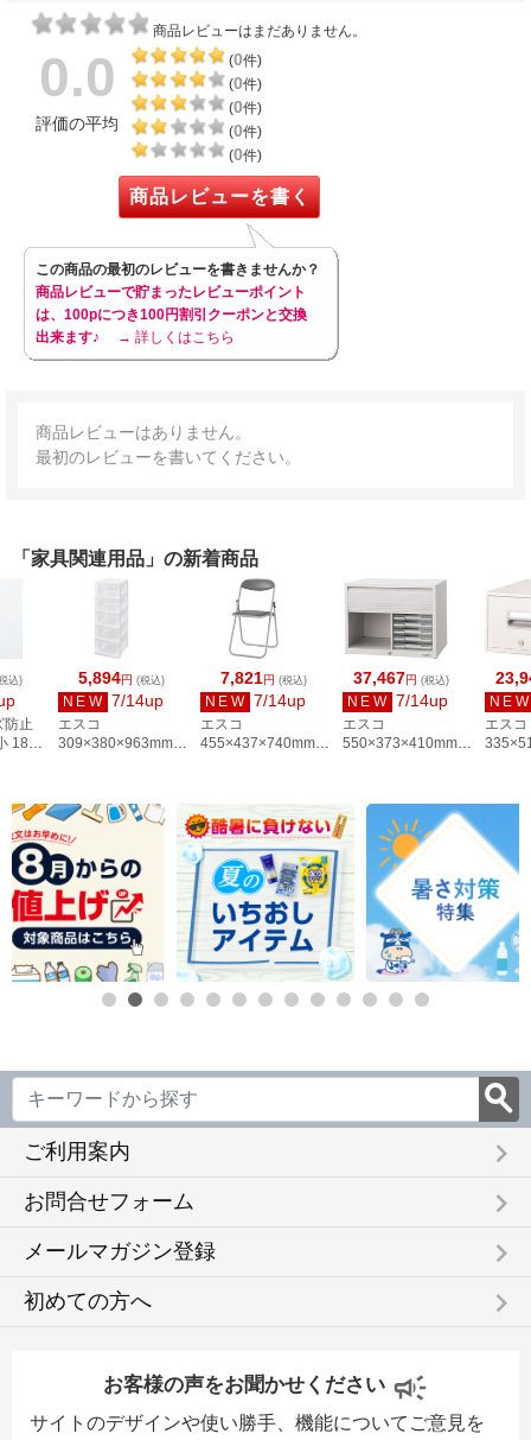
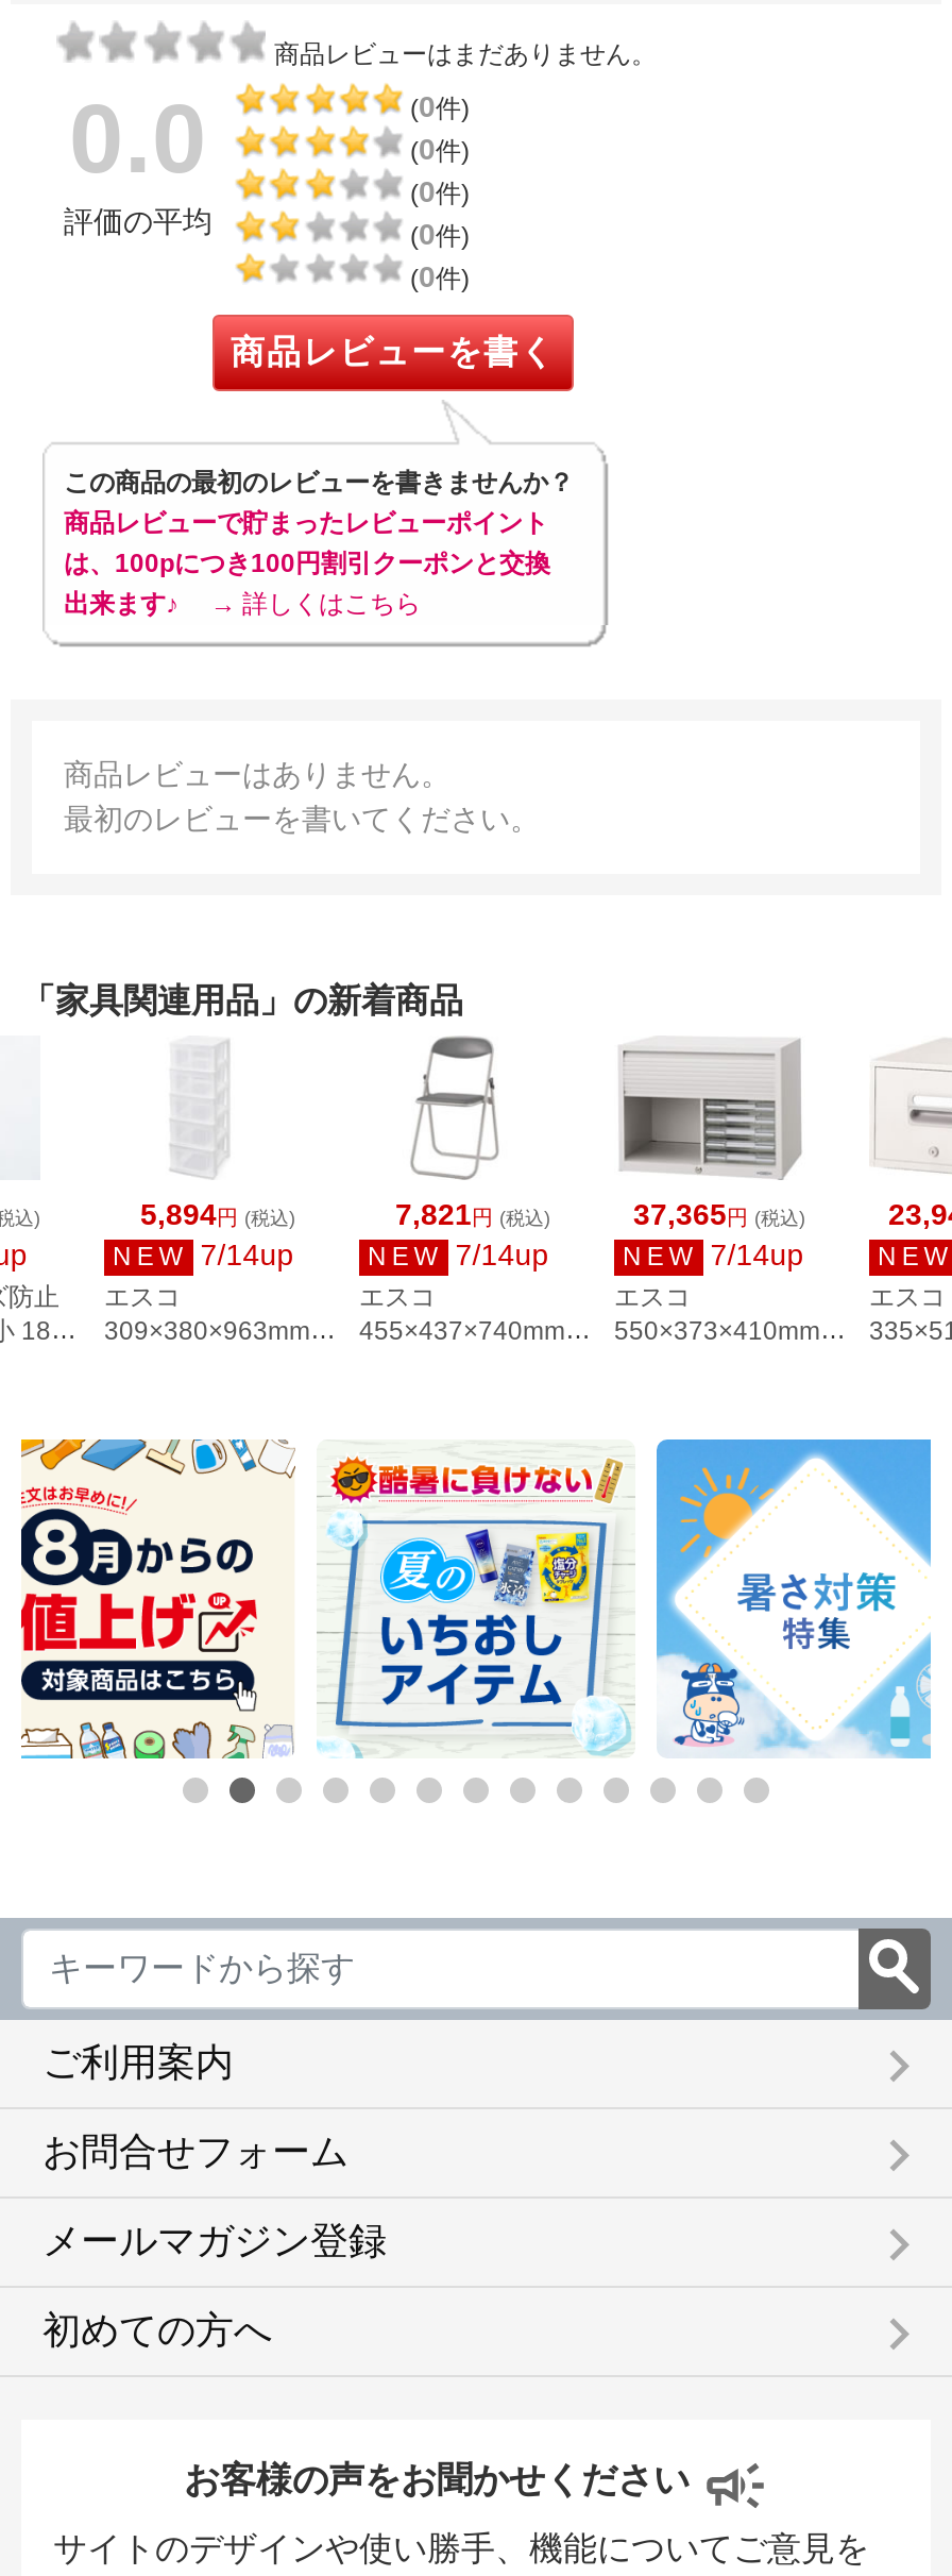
[353,668,449,687] 37,467円(税込) -> [633,1196,805,1230] 37,365円(税込)

